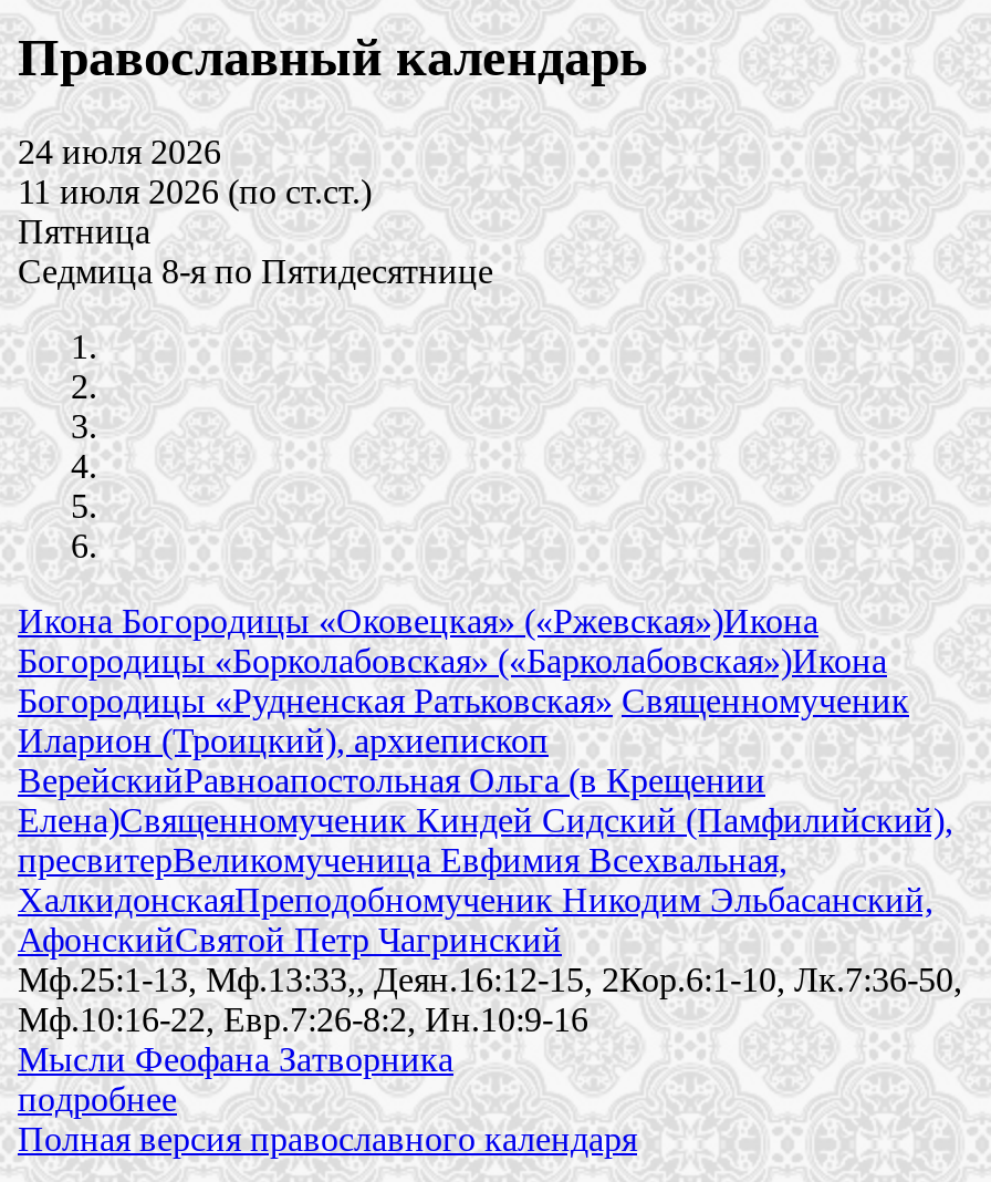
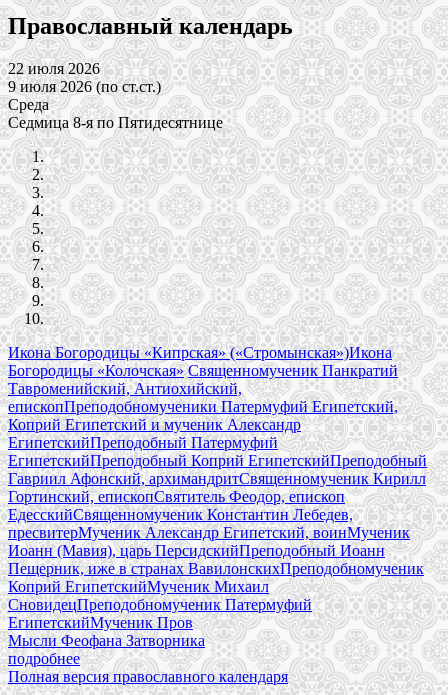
[18,132,372,249] 24 июля 2026 | 11 июля 2026 (по ст.ст.) | Пятница -> [8,59,161,112] 22 июля 2026 | 9 июля 2026 (по ст.ст.) | Среда
[18,601,962,1037] Икона Богородицы «Оковецкая» («Ржевская»)Икона | Богородицы «Борколабовская» («Барколабовская»)Икона | Богородицы «Рудненская Ратьковская» Священномученик | Иларион (Троицкий), архиепископ | ВерейскийРавноапостольная Ольга (в Крещении | Елена)Священномученик Киндей Сидский (Памфилийский), | пресвитерВеликомученица Евфимия Всехвальная, | ХалкидонскаяПреподобномученик Никодим Эльбасанский, | АфонскийСвятой Петр Чагринский | Мф.25:1-13, Мф.13:33,, Деян.16:12-15, 2Кор.6:1-10, Лк.7:36-50, | Мф.10:16-22, Евр.7:26-8:2, Ин.10:9-16 -> [8,343,427,630] Икона Богородицы «Кипрская» («Стромынская»)Икона | Богородицы «Колочская» Священномученик Панкратий | Тавроменийский, Антиохийский, | епископПреподобномученики Патермуфий Египетский, | Коприй Египетский и мученик Александр | ЕгипетскийПреподобный Патермуфий | ЕгипетскийПреподобный Коприй ЕгипетскийПреподобный | Гавриил Афонский, архимандритСвященномученик Кирилл | Гортинский, епископСвятитель Феодор, епископ | ЕдесскийСвященномученик Константин Лебедев, | пресвитерМученик Александр Египетский, воинМученик | Иоанн (Мавия), царь ПерсидскийПреподобный Иоанн | Пещерник, иже в странах ВавилонскихПреподобномученик | Коприй ЕгипетскийМученик Михаил | СновидецПреподобномученик Патермуфий | ЕгипетскийМученик Пров

